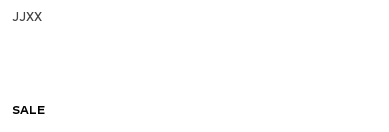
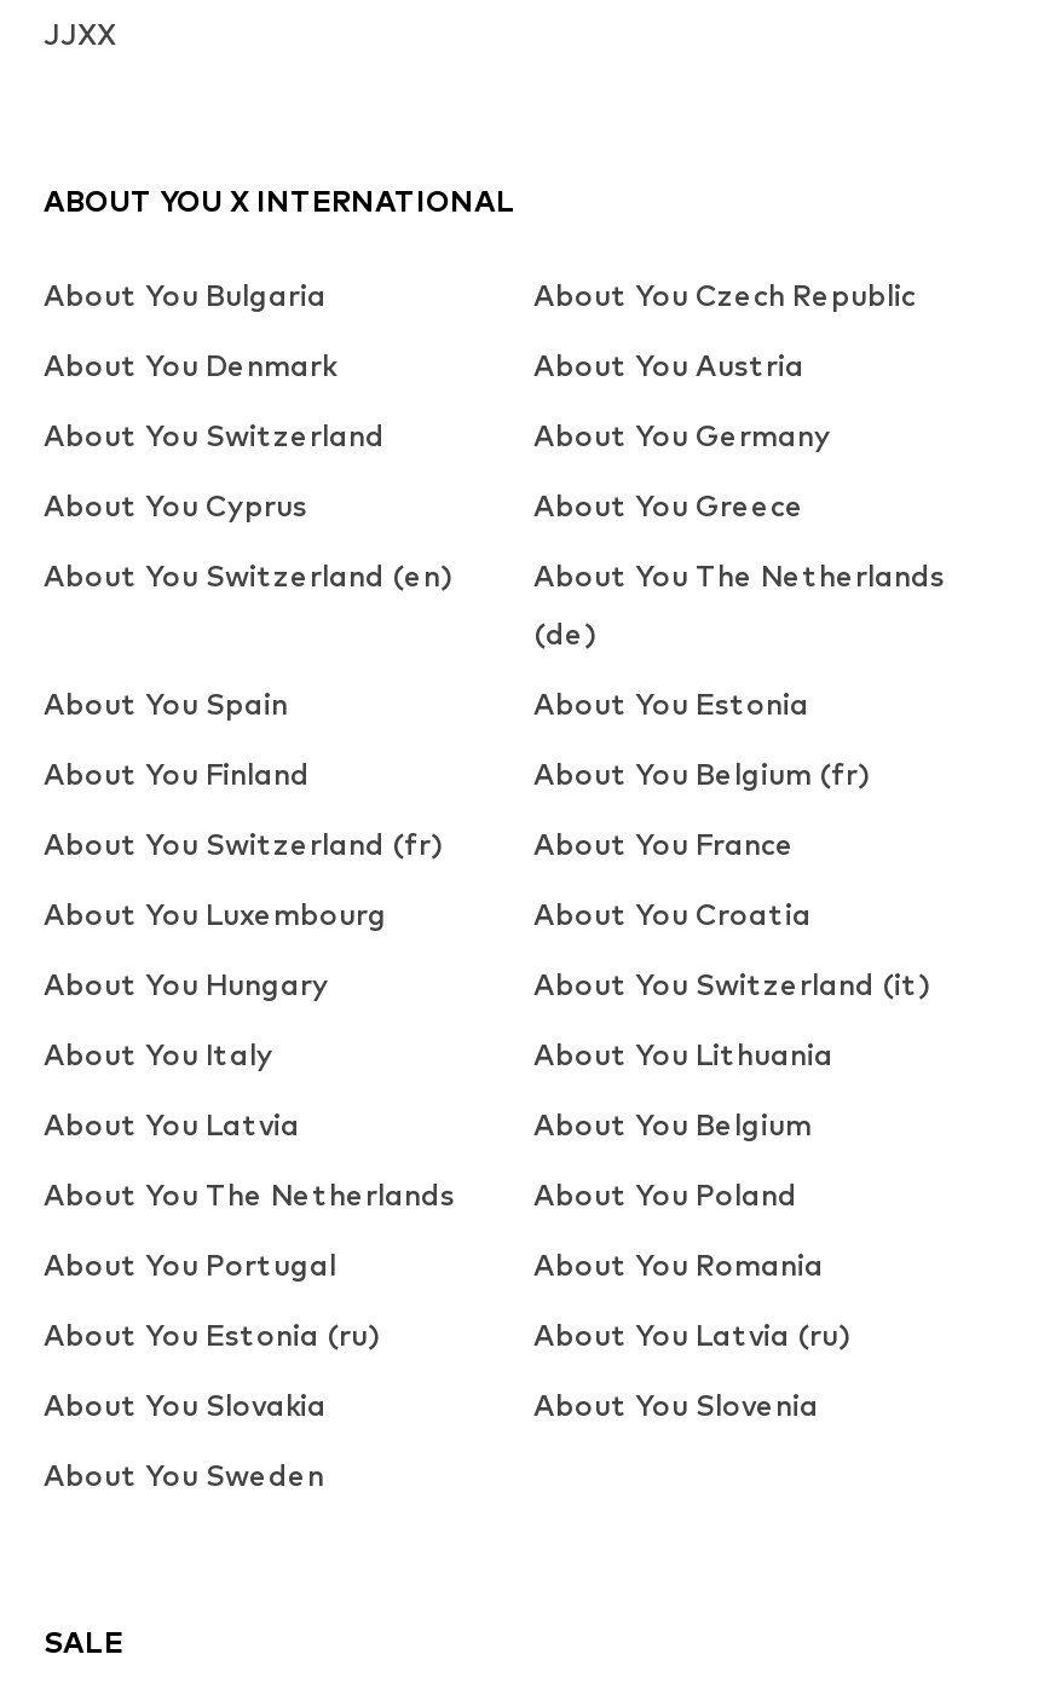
none -> [44,183,945,1494] ABOUT YOU X INTERNATIONAL | About You Bulgaria | About You Czech Republic | About You Denmark | About You Austria | About You Switzerland | About You Germany | About You Cyprus | About You Greece | About You Switzerland (en) | About You The Netherlands | (de) | About You Spain | About You Estonia | About You Finland | About You Belgium (fr) | About You Switzerland (fr) | About You France | About You Luxembourg | About You Croatia | About You Hungary | About You Switzerland (it) | About You Italy | About You Lithuania | About You Latvia | About You Belgium | About You The Netherlands | About You Poland | About You Portugal | About You Romania | About You Estonia (ru) | About You Latvia (ru) | About You Slovakia | About You Slovenia | About You Sweden

